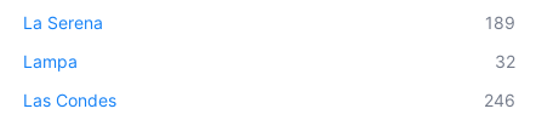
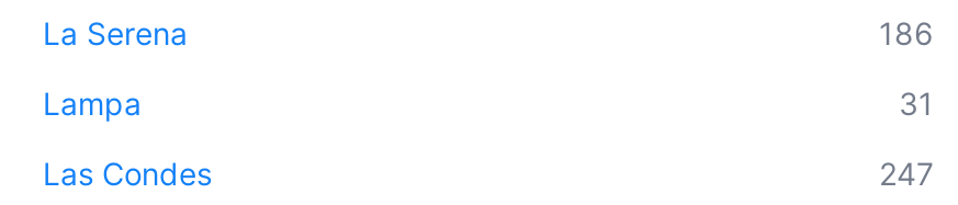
[485,12,515,32] 189 -> [879,13,934,51] 186
[495,50,515,71] 32 -> [899,84,934,121] 31
[484,89,515,110] 246 -> [879,154,934,191] 247

